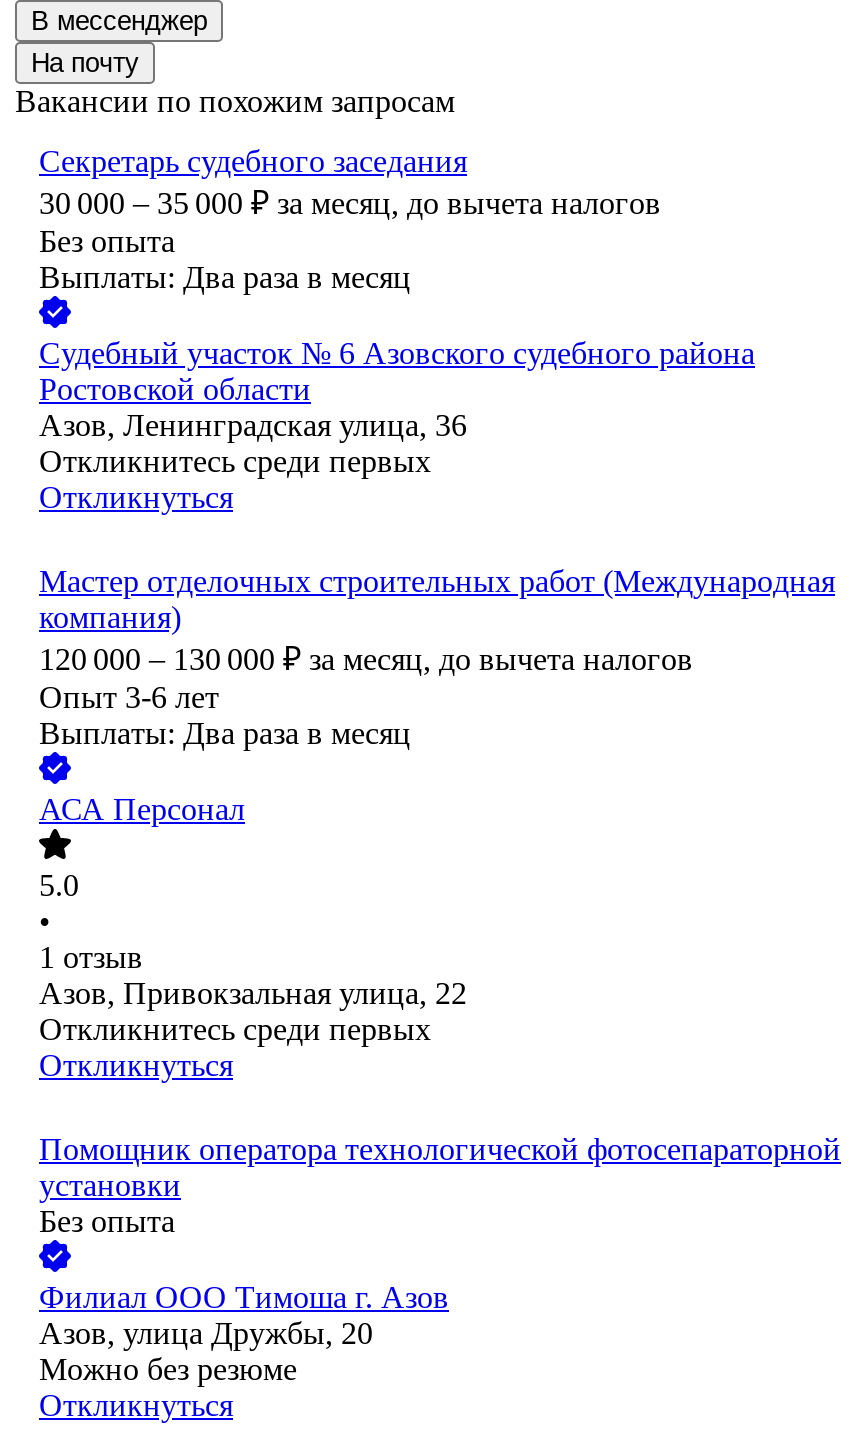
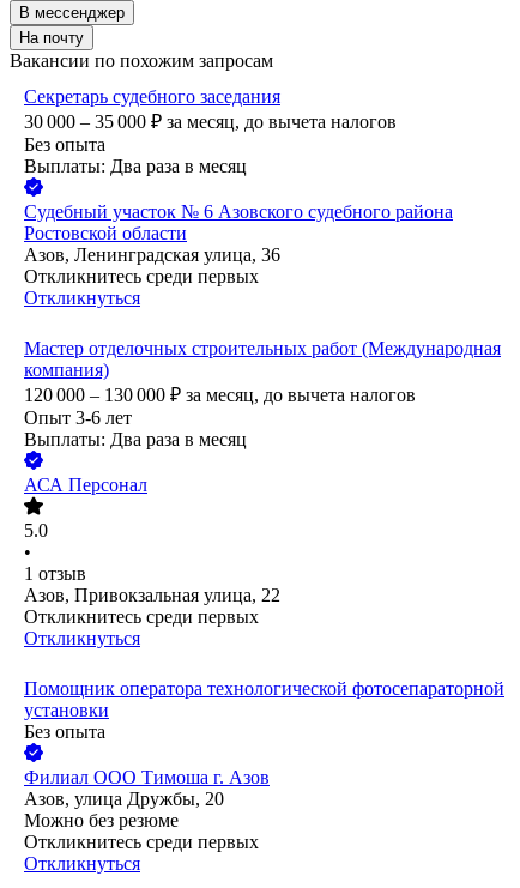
none -> [24,832,259,853] Откликнитесь среди первых

